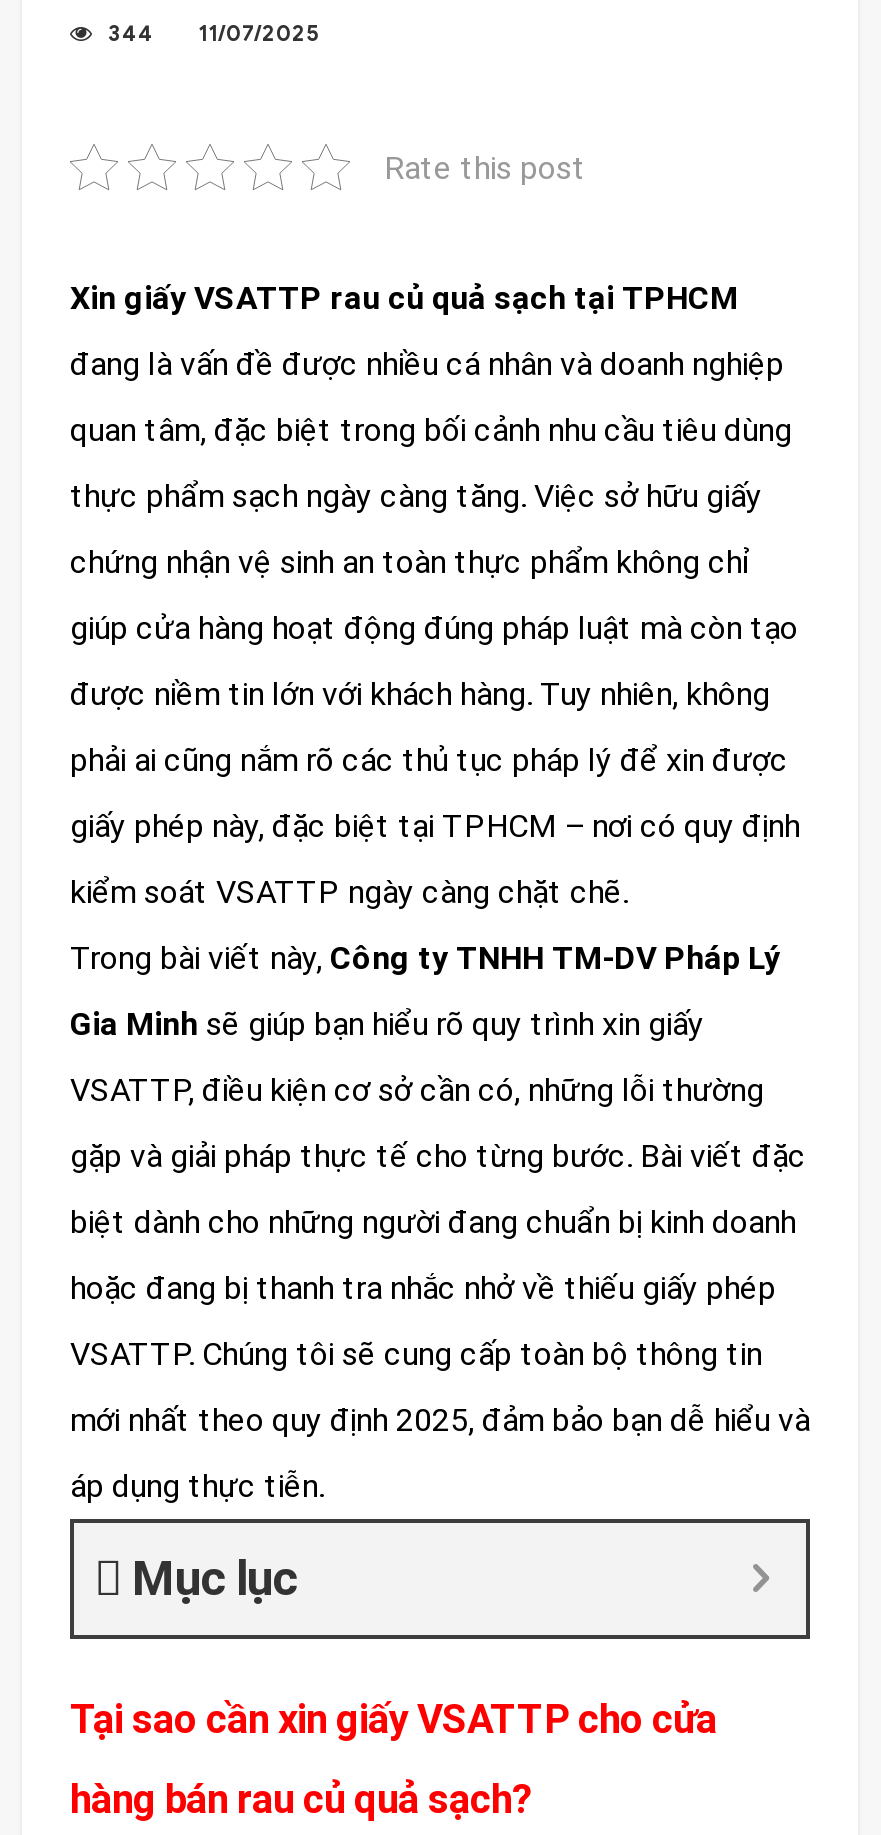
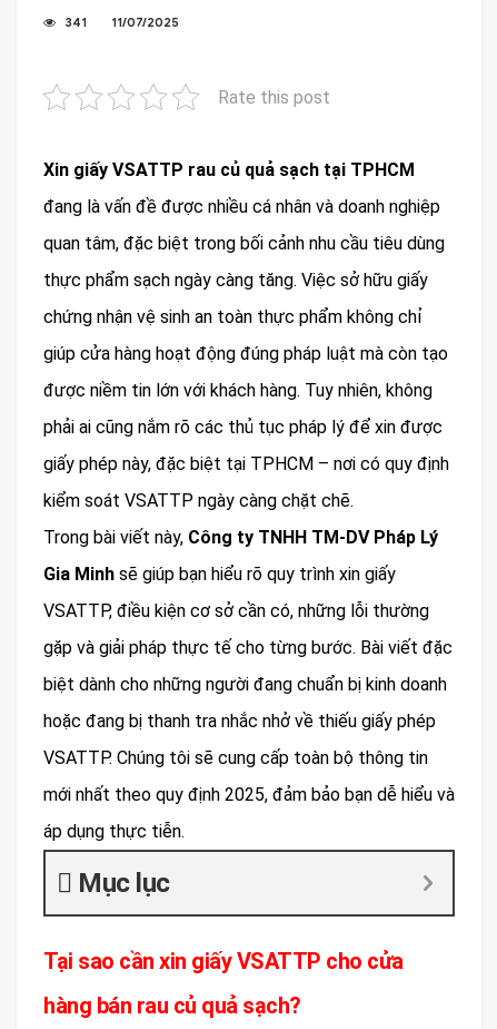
[108,19,320,47] 344 11/07/2025 -> [64,14,179,30] 341 11/07/2025

